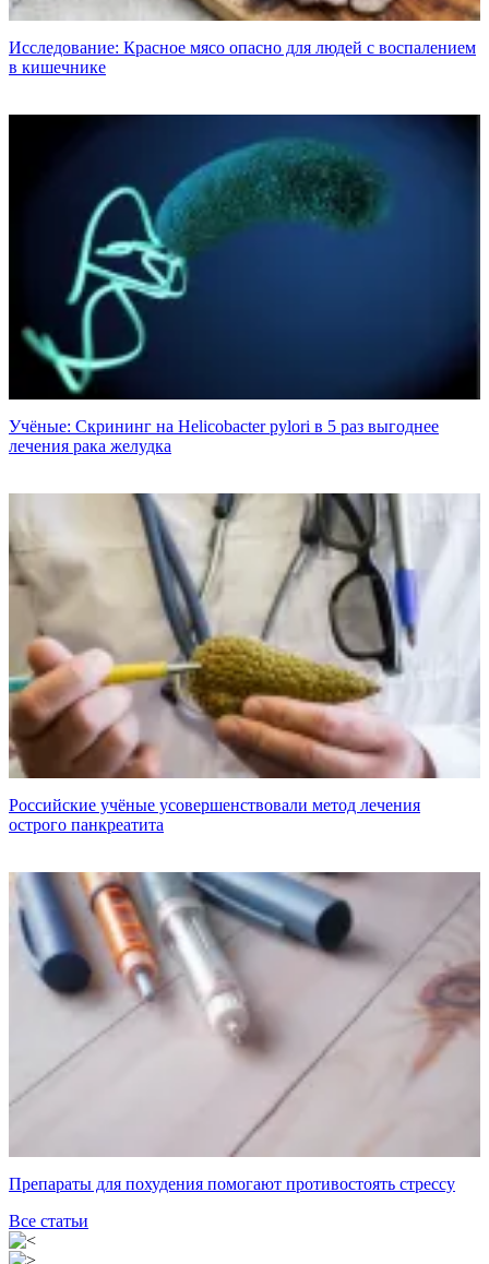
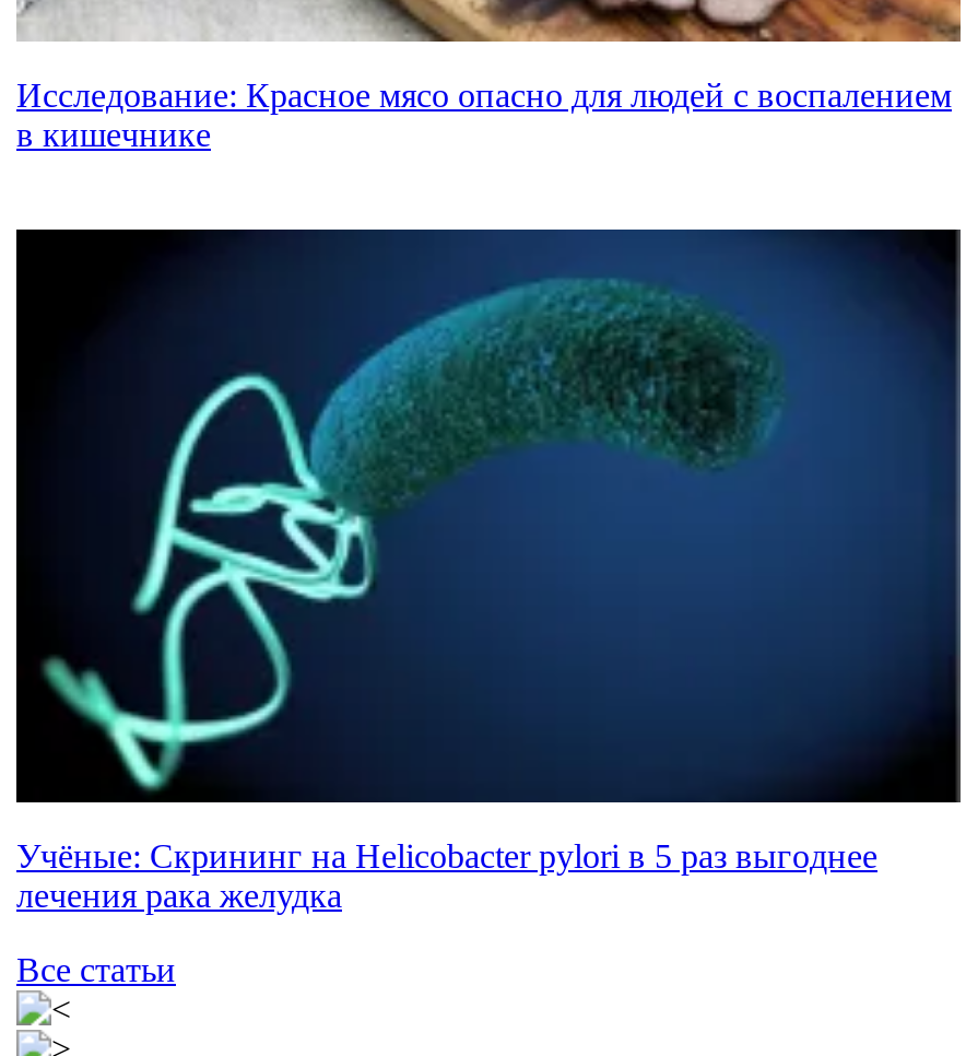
[9,473,480,834] [image] | Российские учёные усовершенствовали метод лечения | острого панкреатита -> none
[9,851,480,1193] [image] | Препараты для похудения помогают противостоять стрессу -> none

